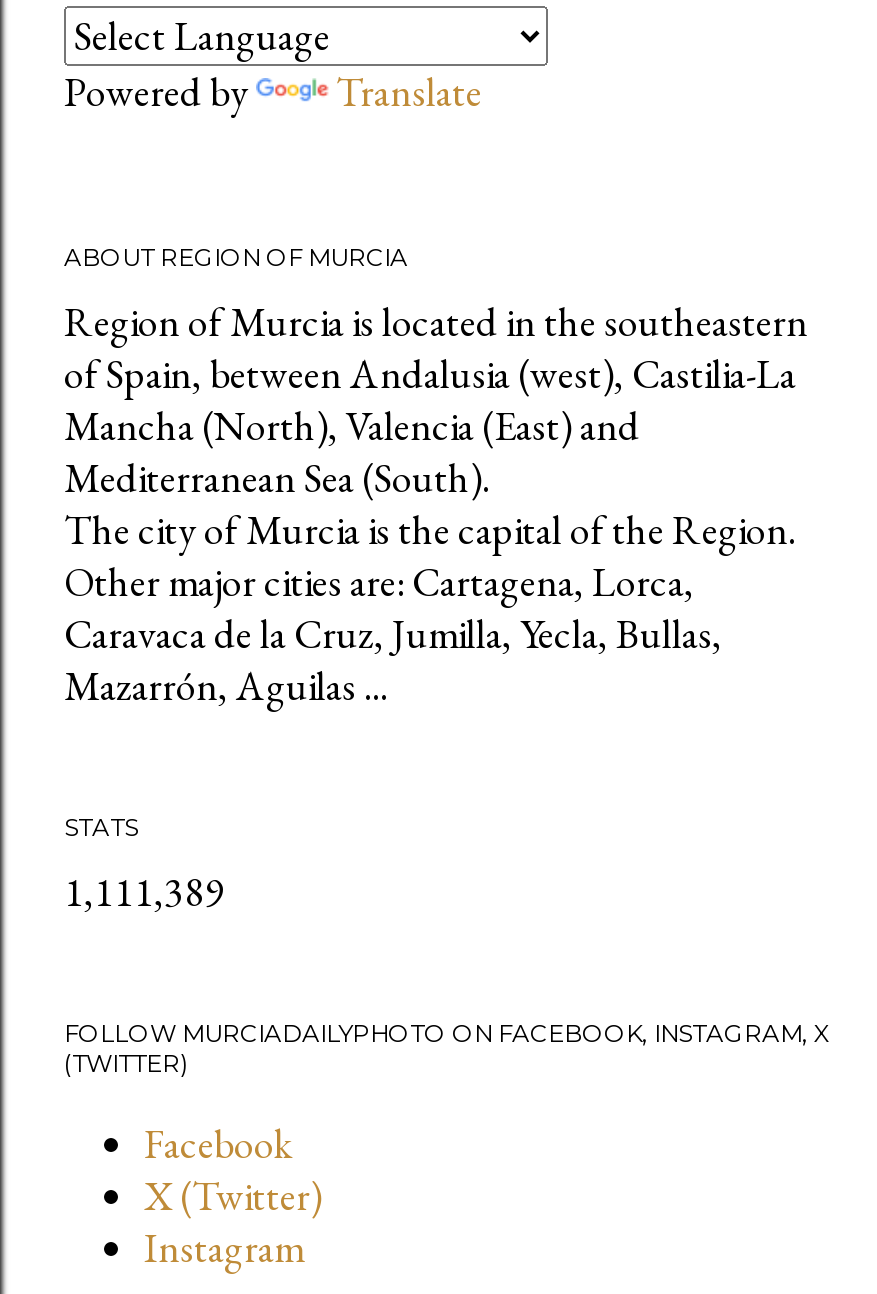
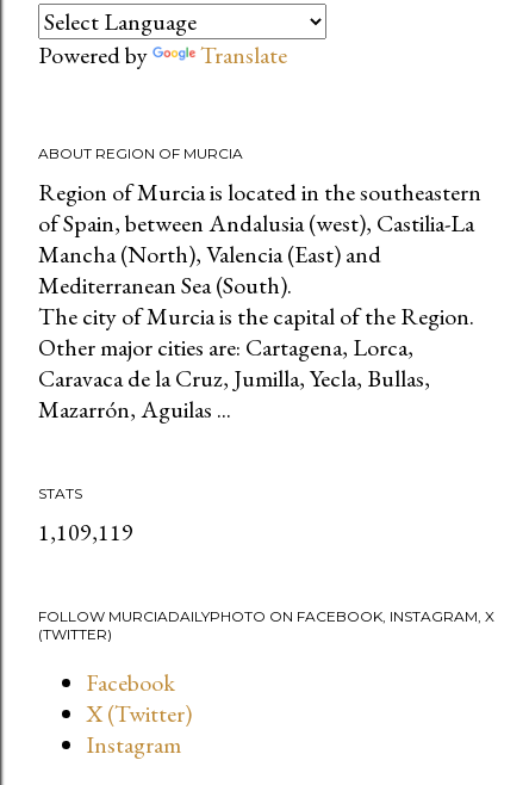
[64,866,224,918] 1,111,389 -> [38,517,133,548] 1,109,119

